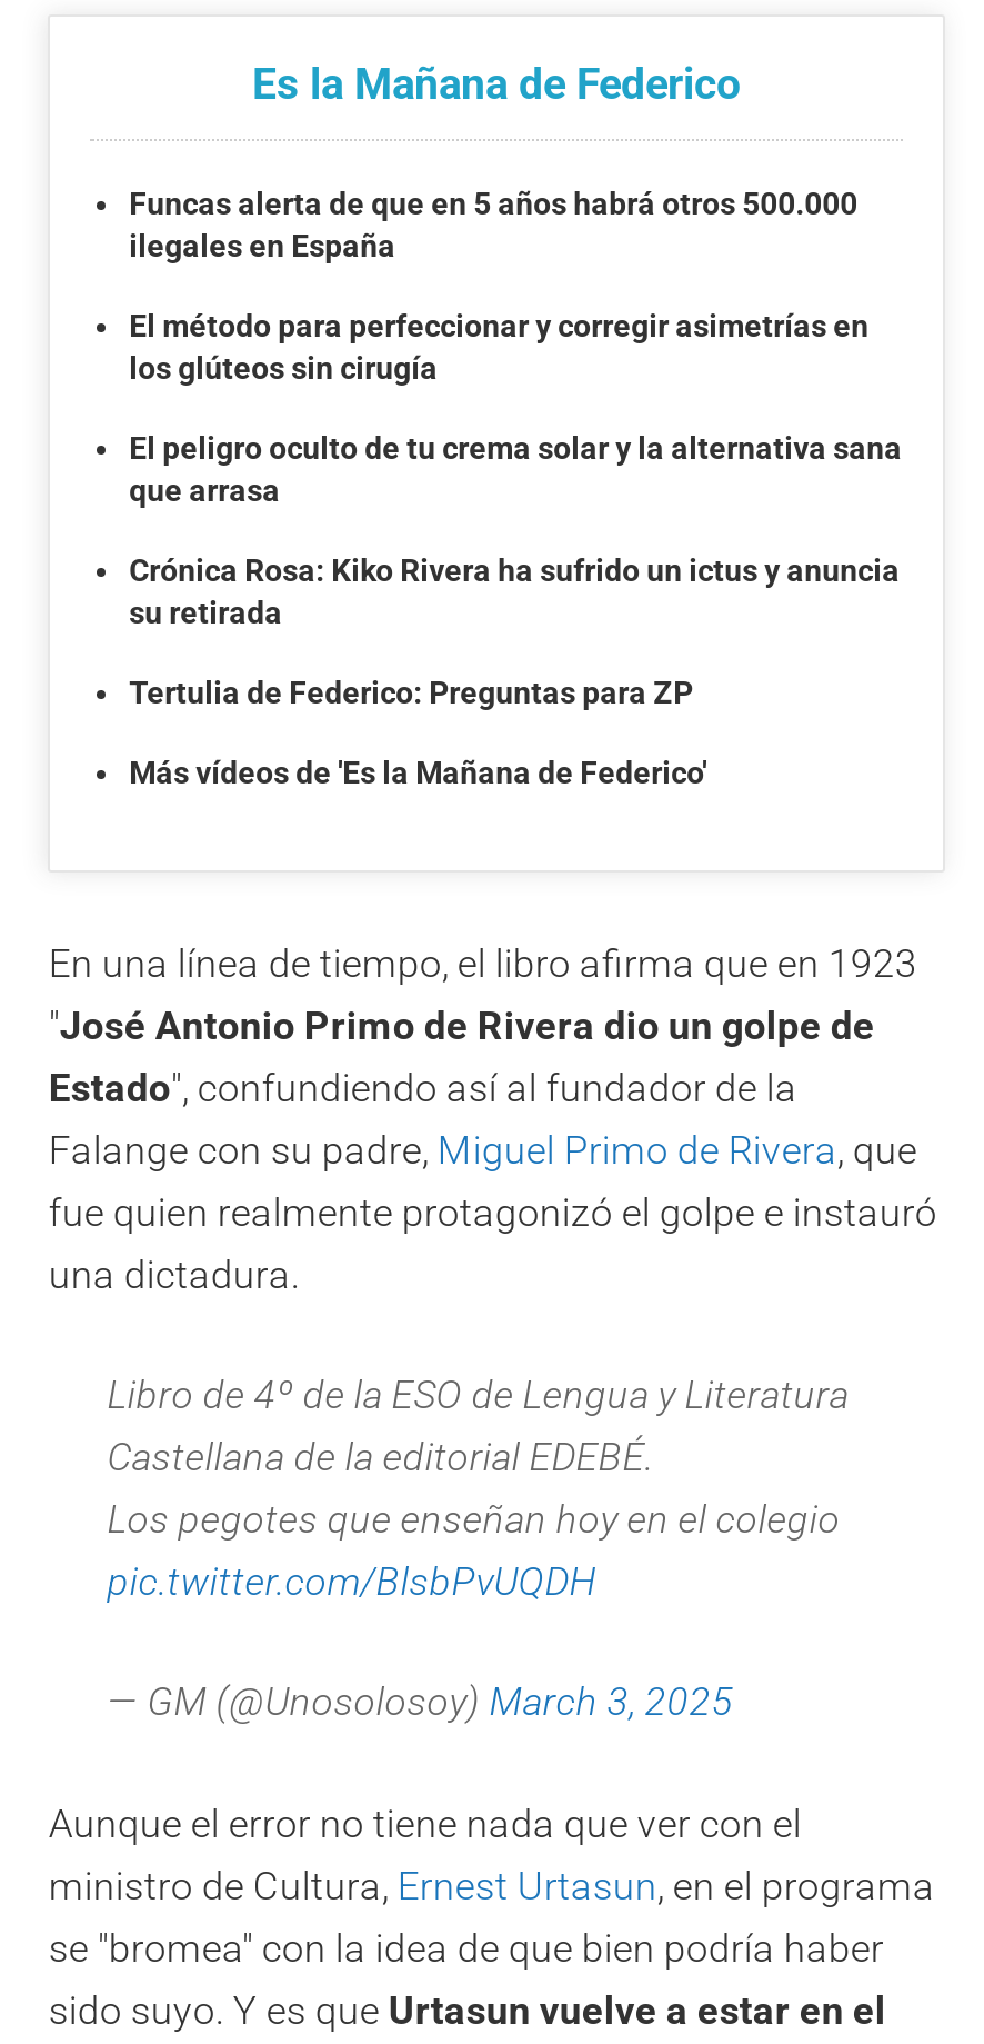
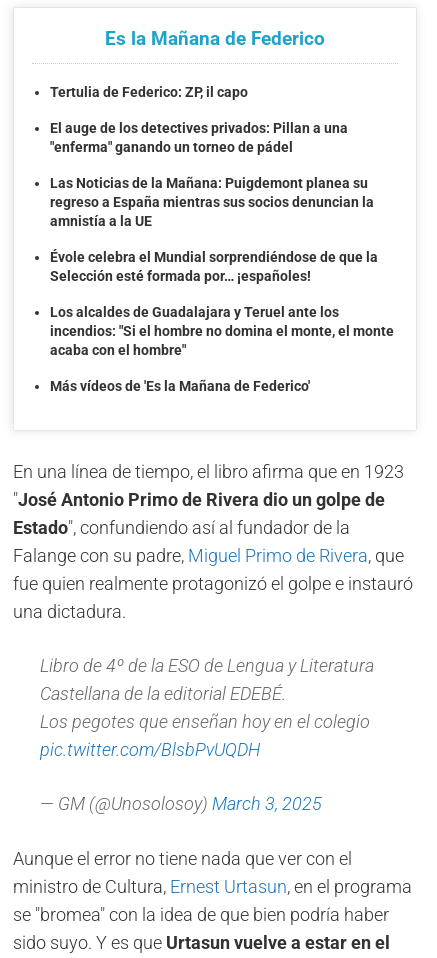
[129,186,858,264] Funcas alerta de que en 5 años habrá otros 500.000 | ilegales en España -> [50,84,248,100] Tertulia de Federico: ZP, il capo
[129,308,869,386] El método para perfeccionar y corregir asimetrías en | los glúteos sin cirugía -> [50,120,348,155] El auge de los detectives privados: Pillan a una | "enferma" ganando un torneo de pádel
[129,430,902,508] El peligro oculto de tu crema solar y la alternativa sana | que arrasa -> [50,175,374,229] Las Noticias de la Mañana: Puigdemont planea su | regreso a España mientras sus socios denuncian la | amnistía a la UE
[129,552,900,630] Crónica Rosa: Kiko Rivera ha sufrido un ictus y anuncia | su retirada -> [50,249,378,284] Évole celebra el Mundial sorprendiéndose de que la | Selección esté formada por… ¡españoles!
[129,674,693,710] Tertulia de Federico: Preguntas para ZP -> [50,304,394,358] Los alcaldes de Guadalajara y Teruel ante los | incendios: "Si el hombre no domina el monte, el monte | acaba con el hombre"

